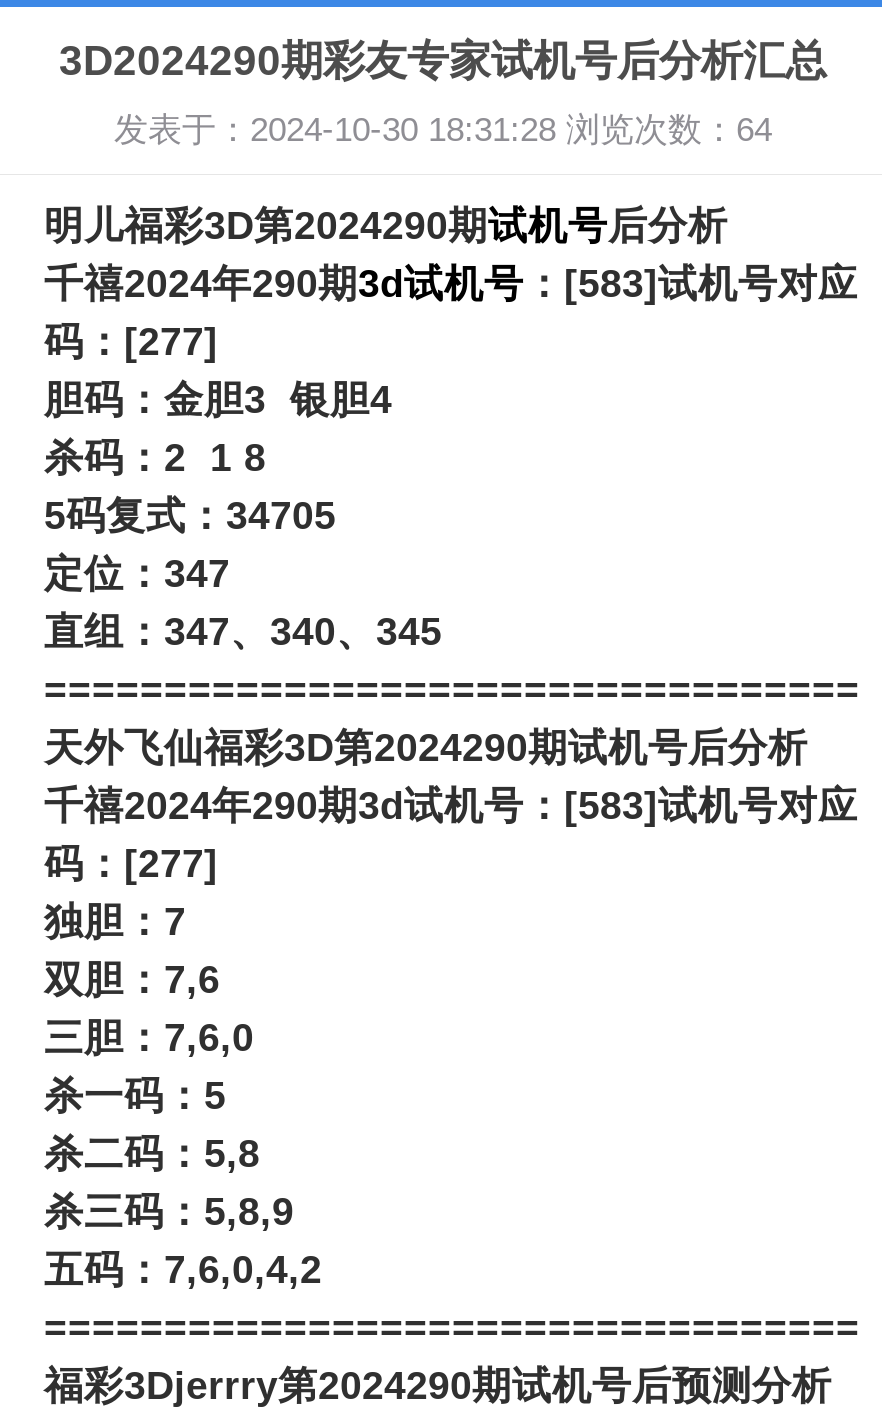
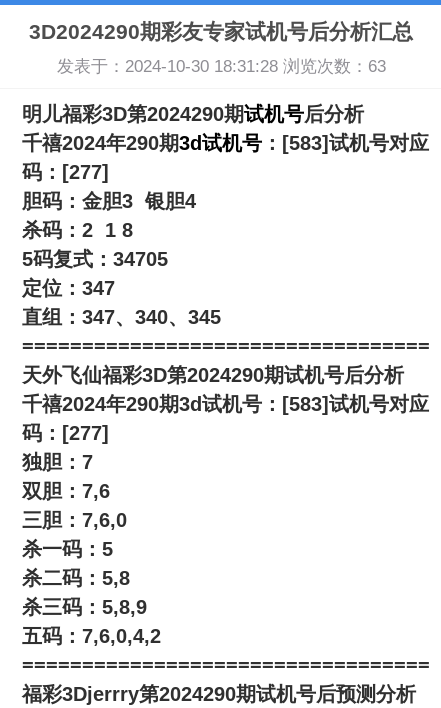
[114,110,772,148] 发表于：2024-10-30 18:31:28 浏览次数：64 -> [56,56,385,75] 发表于：2024-10-30 18:31:28 浏览次数：63

